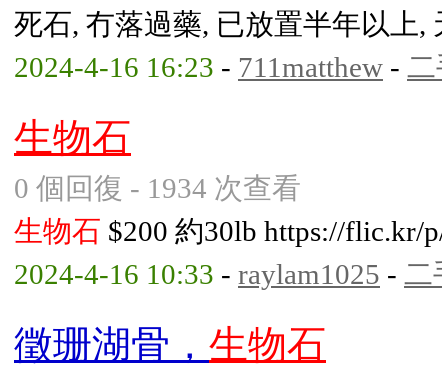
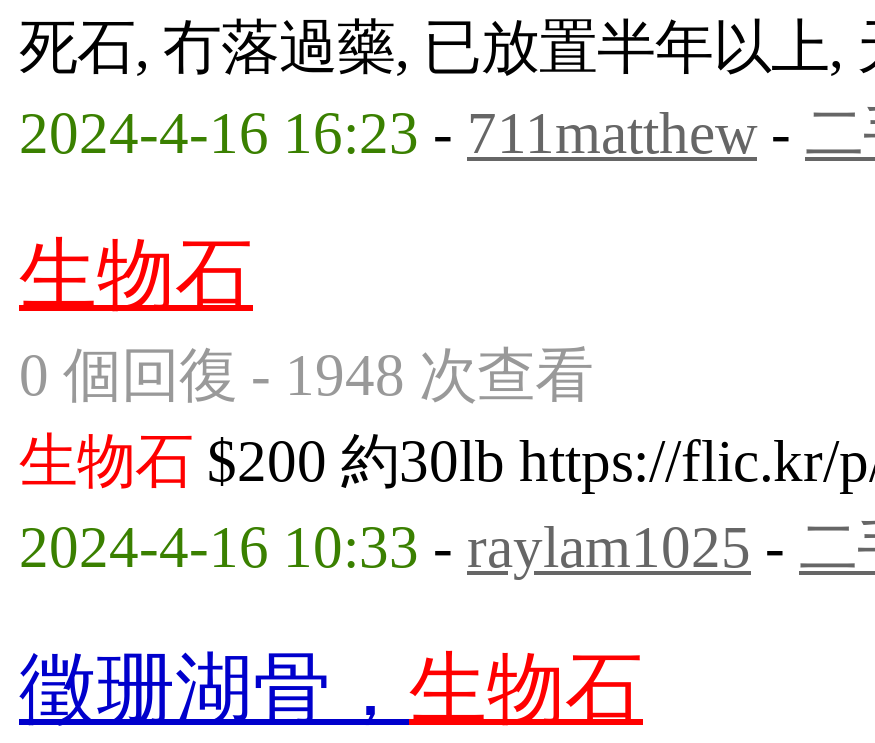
[14,172,301,204] 0 個回復 - 1934 次查看 -> [19,343,593,407] 0 個回復 - 1948 次查看

